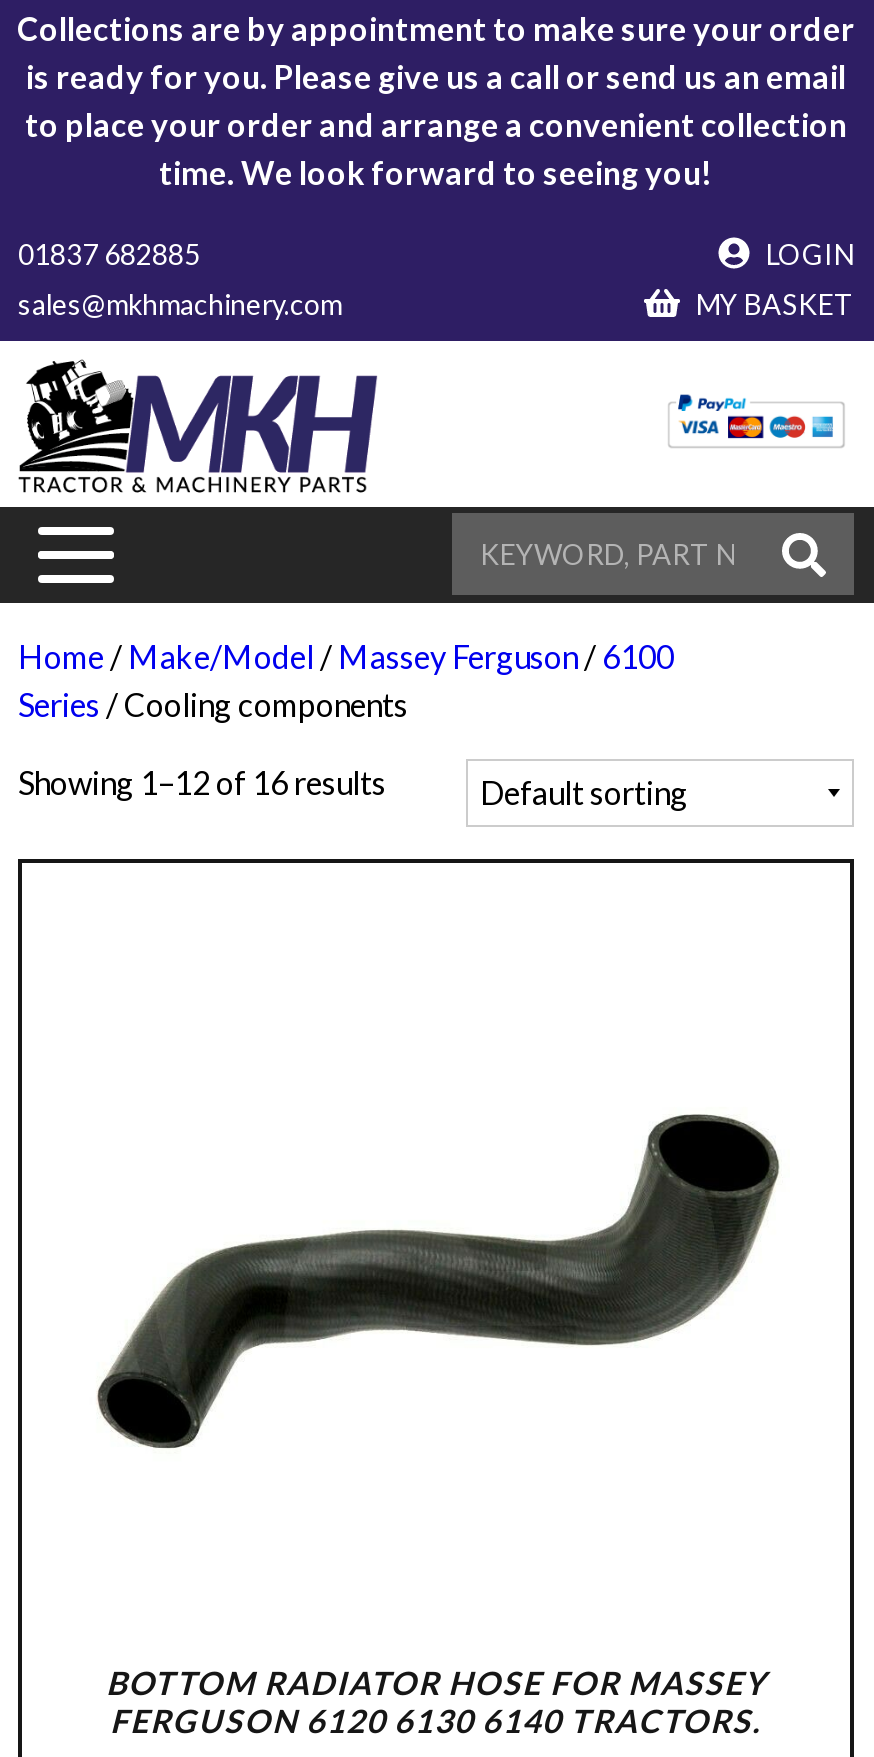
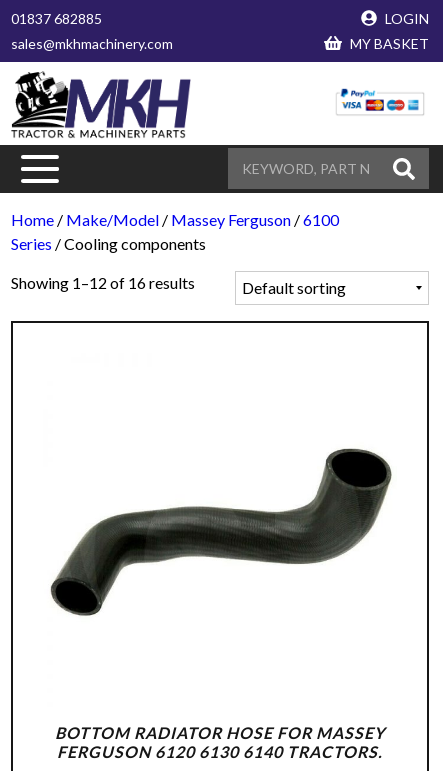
[17,9,855,191] Collections are by appointment to make sure your order | is ready for you. Please give us a call or send us an email | to place your order and arrange a convenient collection | time. We look forward to seeing you! -> none

